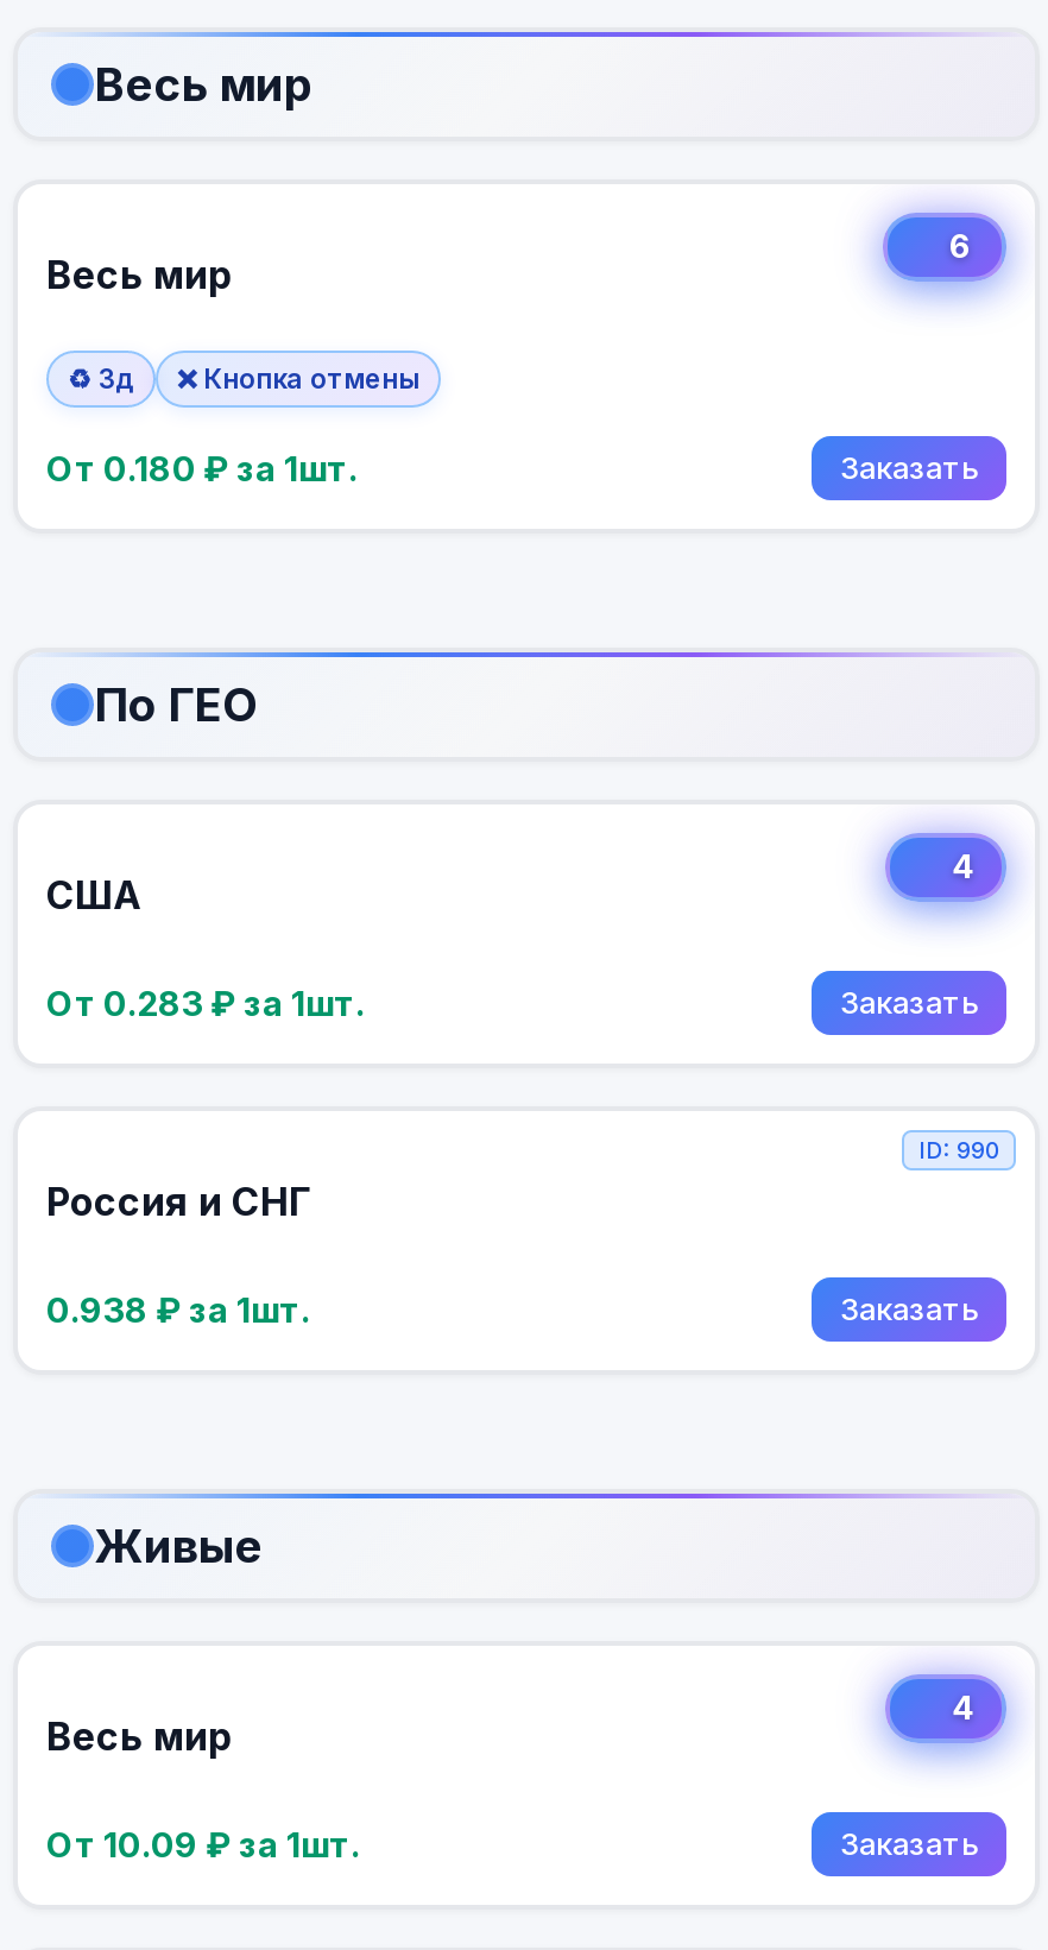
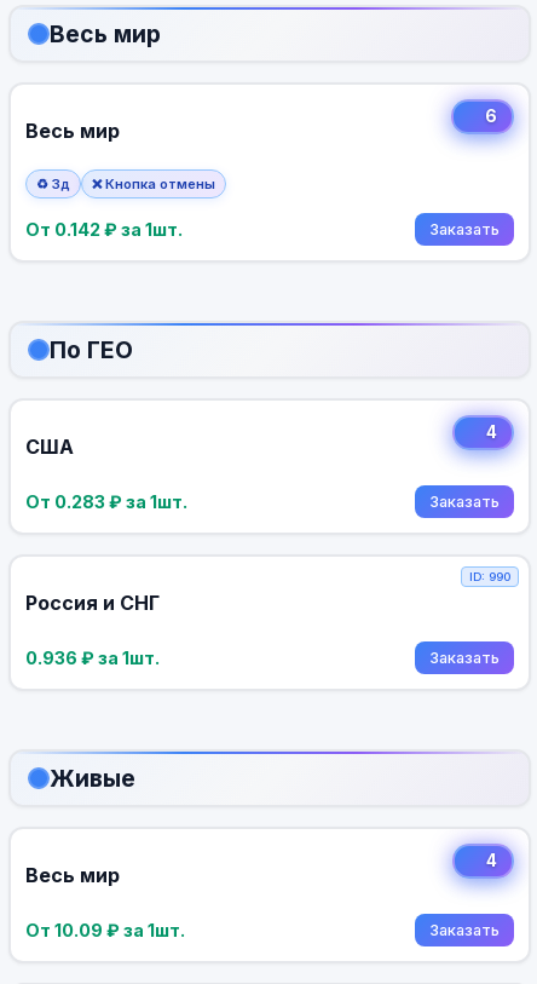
[46,448,358,488] От 0.180 ₽ за 1шт. -> [25,219,183,240] От 0.142 ₽ за 1шт.
[46,1289,310,1330] 0.938 ₽ за 1шт. -> [25,648,160,668] 0.936 ₽ за 1шт.

